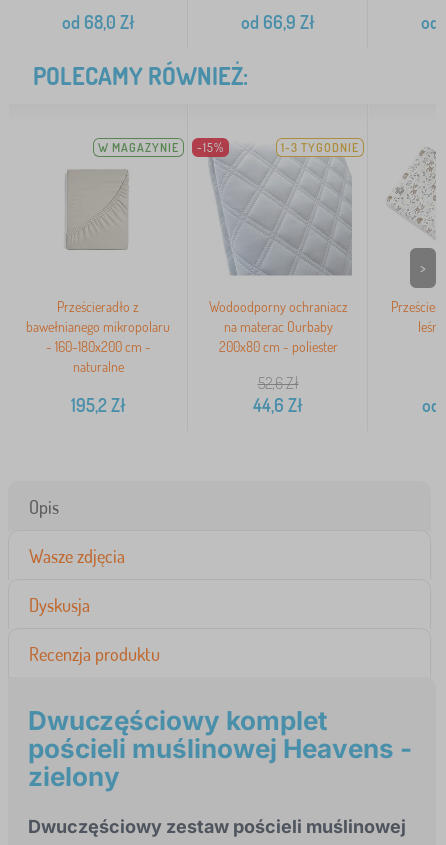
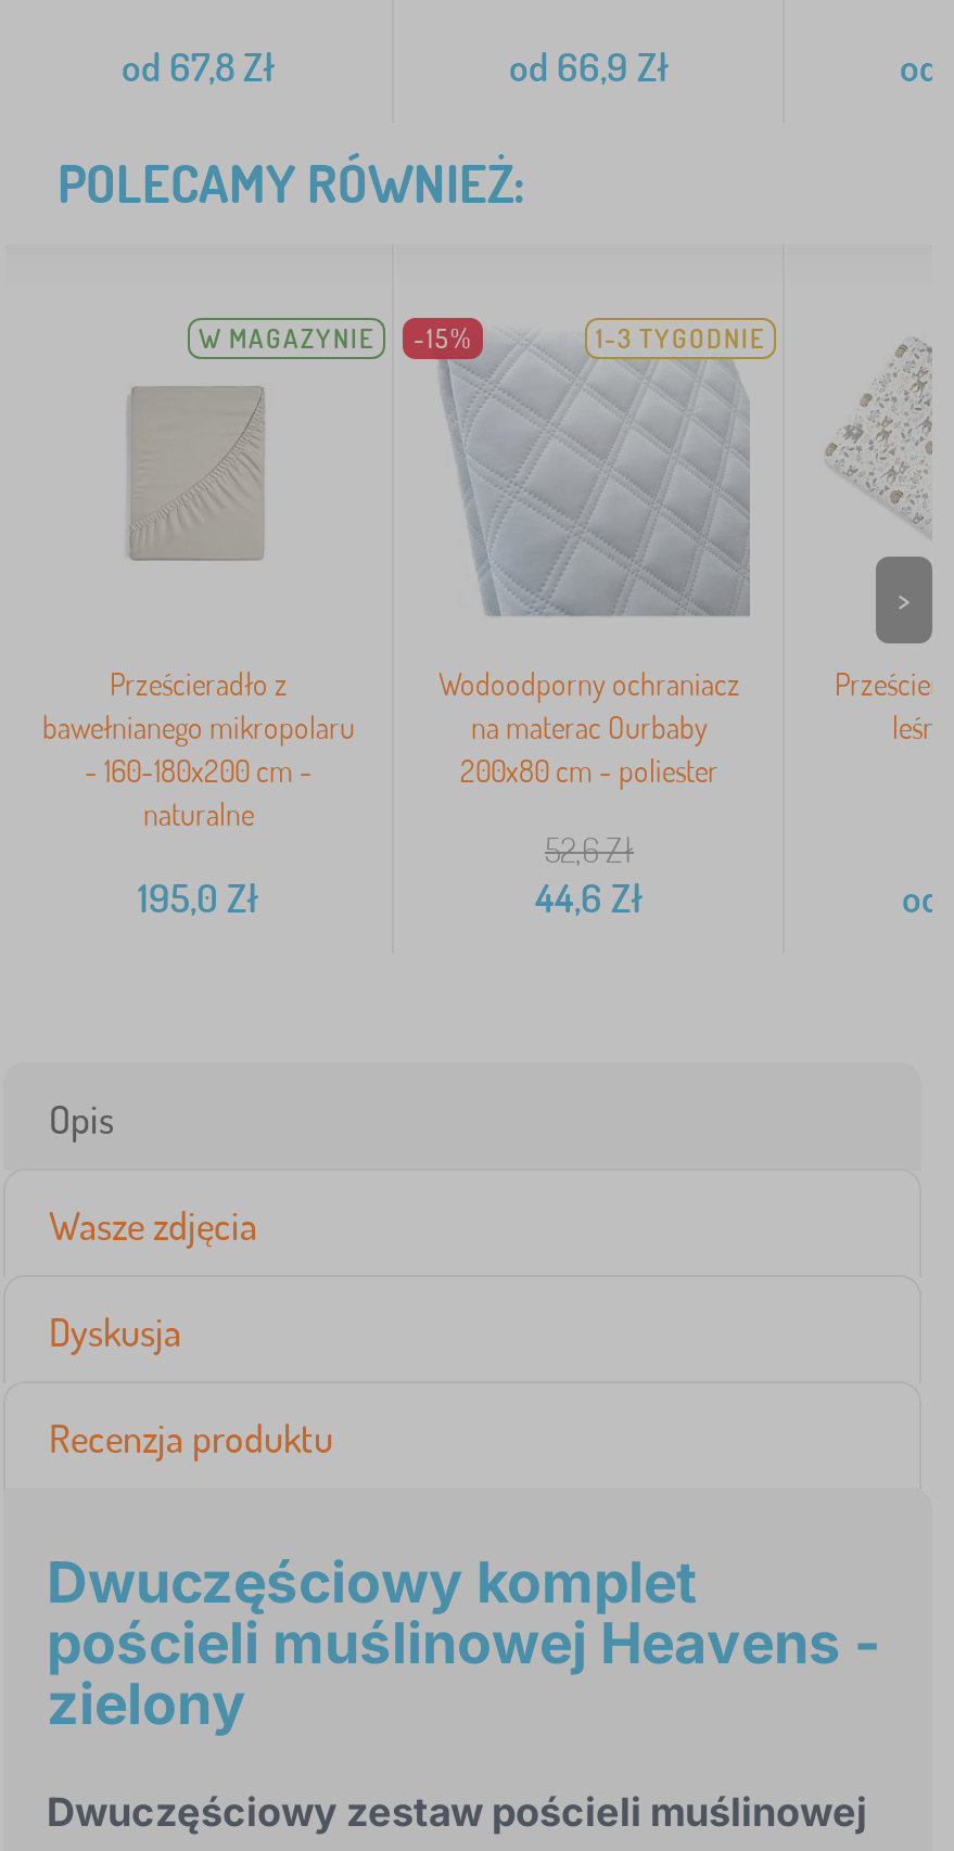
[61,11,134,33] od 68,0 Zł -> [122,43,276,90] od 67,8 Zł
[70,394,125,416] 195,2 Zł -> [138,874,259,922] 195,0 Zł

